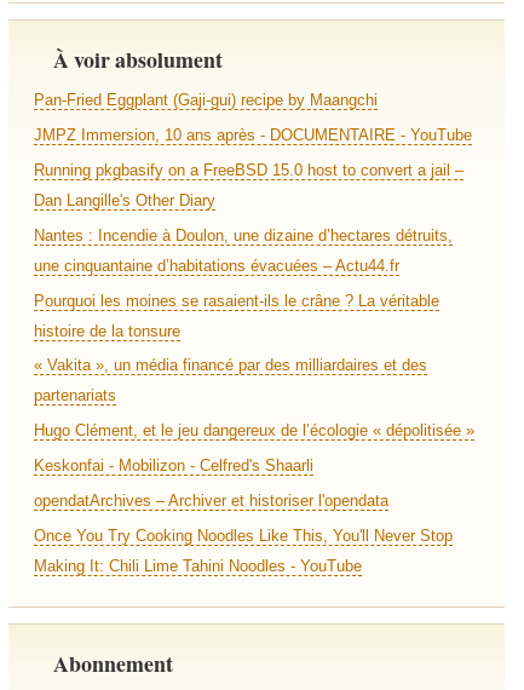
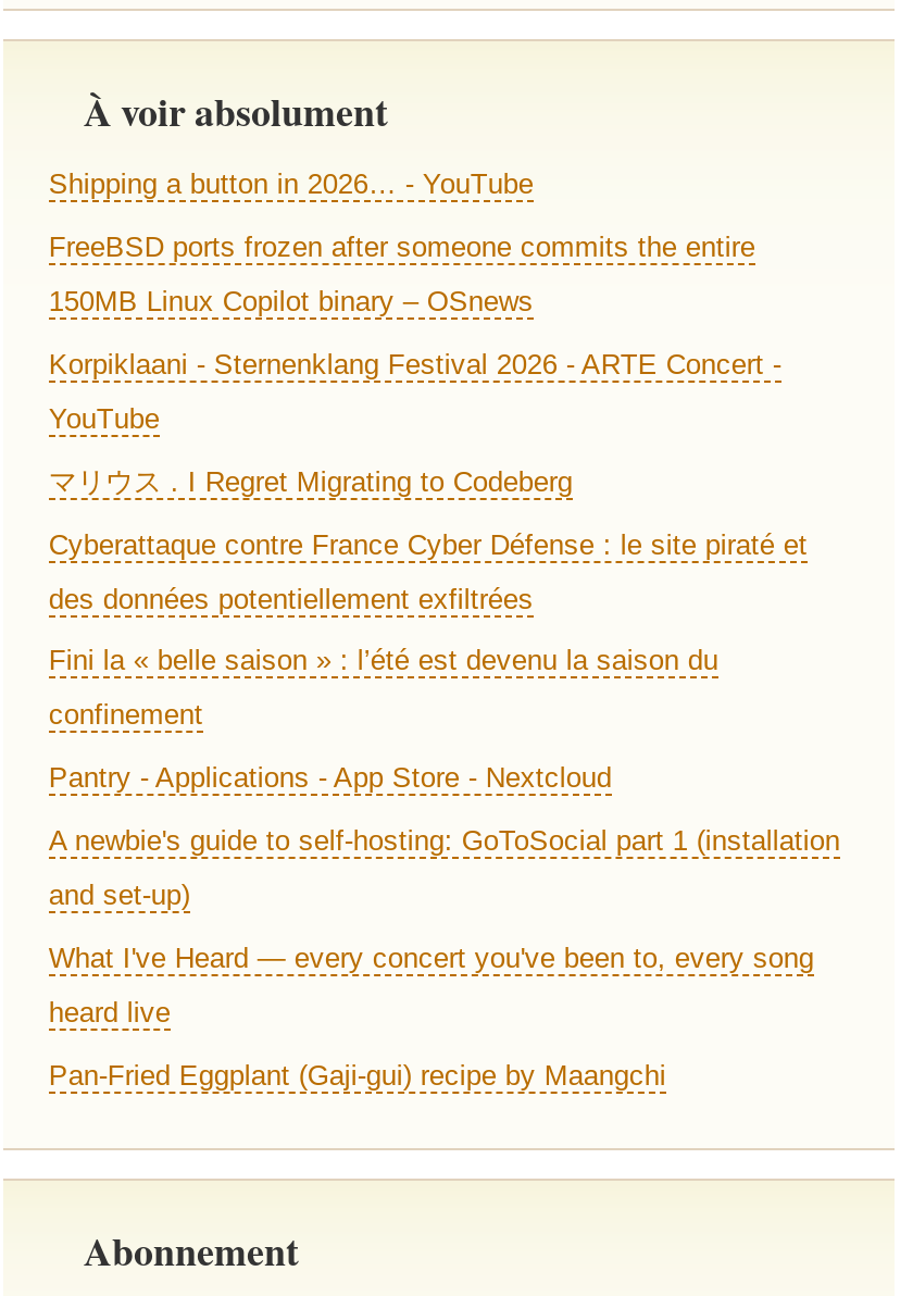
none -> [49,168,840,1028] Shipping a button in 2026… - YouTube | FreeBSD ports frozen after someone commits the entire | 150MB Linux Copilot binary – OSnews | Korpiklaani - Sternenklang Festival 2026 - ARTE Concert - | YouTube | マリウス . I Regret Migrating to Codeberg | Cyberattaque contre France Cyber Défense : le site piraté et | des données potentiellement exfiltrées | Fini la « belle saison » : l’été est devenu la saison du | confinement | Pantry - Applications - App Store - Nextcloud | A newbie's guide to self-hosting: GoToSocial part 1 (installation | and set-up) | What I've Heard — every concert you've been to, every song | heard live
moved [34,91,377,109] -> [49,1058,666,1091]: Pan-Fried Eggplant (Gaji-gui) recipe by Maangchi
[34,126,474,575] JMPZ Immersion, 10 ans après - DOCUMENTAIRE - YouTube | Running pkgbasify on a FreeBSD 15.0 host to convert a jail – | Dan Langille's Other Diary | Nantes : Incendie à Doulon, une dizaine d’hectares détruits, | une cinquantaine d’habitations évacuées – Actu44.fr | Pourquoi les moines se rasaient-ils le crâne ? La véritable | histoire de la tonsure | « Vakita », un média financé par des milliardaires et des | partenariats | Hugo Clément, et le jeu dangereux de l’écologie « dépolitisée » | Keskonfai - Mobilizon - Celfred's Shaarli | opendatArchives – Archiver et historiser l'opendata | Once You Try Cooking Noodles Like This, You'll Never Stop | Making It: Chili Lime Tahini Noodles - YouTube -> none

